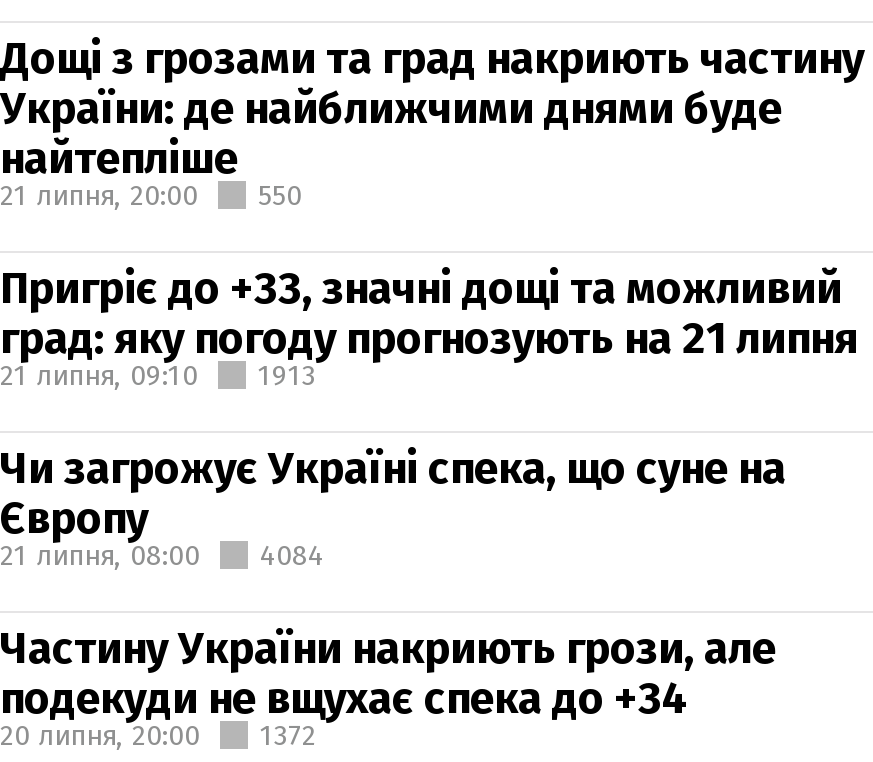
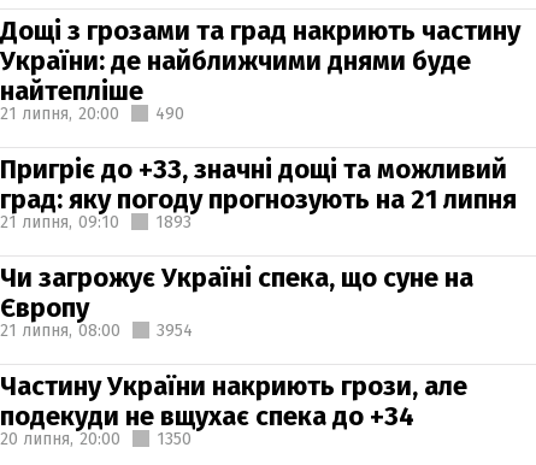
[0,178,302,212] 21 липня, 20:00 550 -> [0,103,184,123] 21 липня, 20:00 490
[258,358,316,392] 1913 -> [155,211,192,232] 1893
[0,538,324,572] 21 липня, 08:00 4084 -> [0,320,193,340] 21 липня, 08:00 3954
[0,718,316,752] 20 липня, 20:00 1372 -> [0,428,192,449] 20 липня, 20:00 1350

